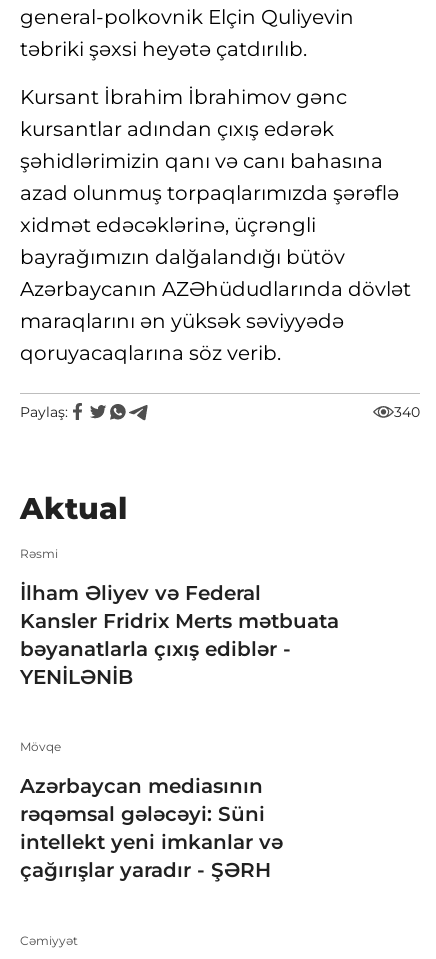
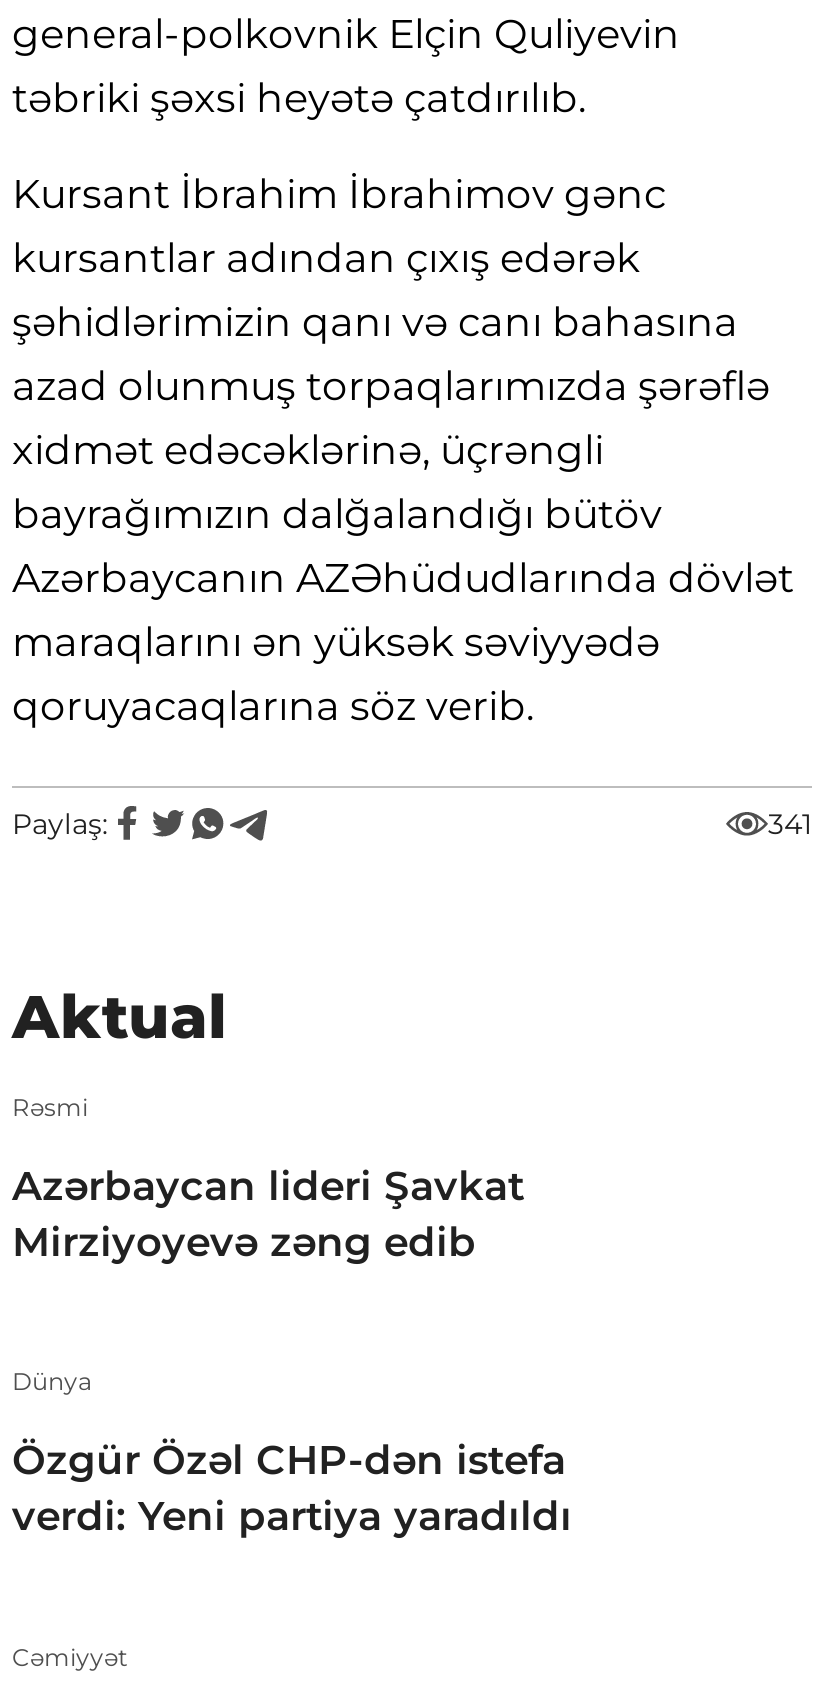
[394,403,420,421] 340 -> [768,806,812,842] 341
[20,581,339,689] İlham Əliyev və Federal | Kansler Fridrix Merts mətbuata | bəyanatlarla çıxış ediblər - | YENİLƏNİB -> [12,1161,524,1265] Azərbaycan lideri Şavkat | Mirziyoyevə zəng edib
[20,739,61,754] Mövqe -> [12,1367,92,1397] Dünya
[20,774,283,882] Azərbaycan mediasının | rəqəmsal gələcəyi: Süni | intellekt yeni imkanlar və | çağırışlar yaradır - ŞƏRH -> [12,1436,572,1540] Özgür Özəl CHP-dən istefa | verdi: Yeni partiya yaradıldı

